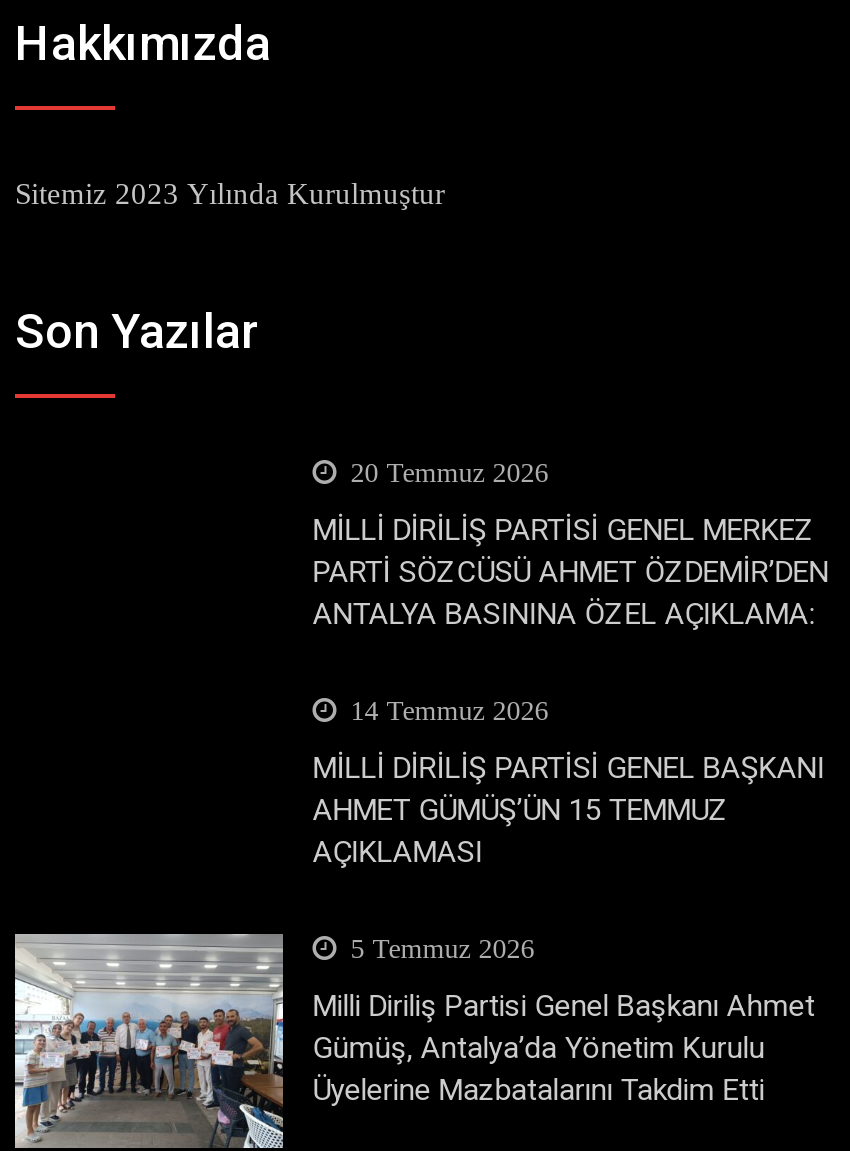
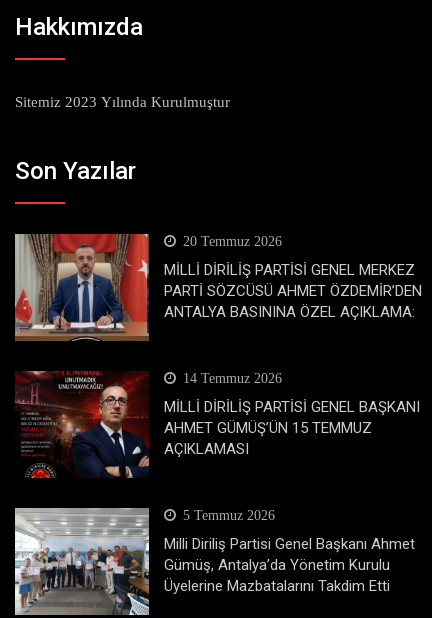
none -> [14,233,150,342] [image]
none -> [14,370,150,479] [image]

